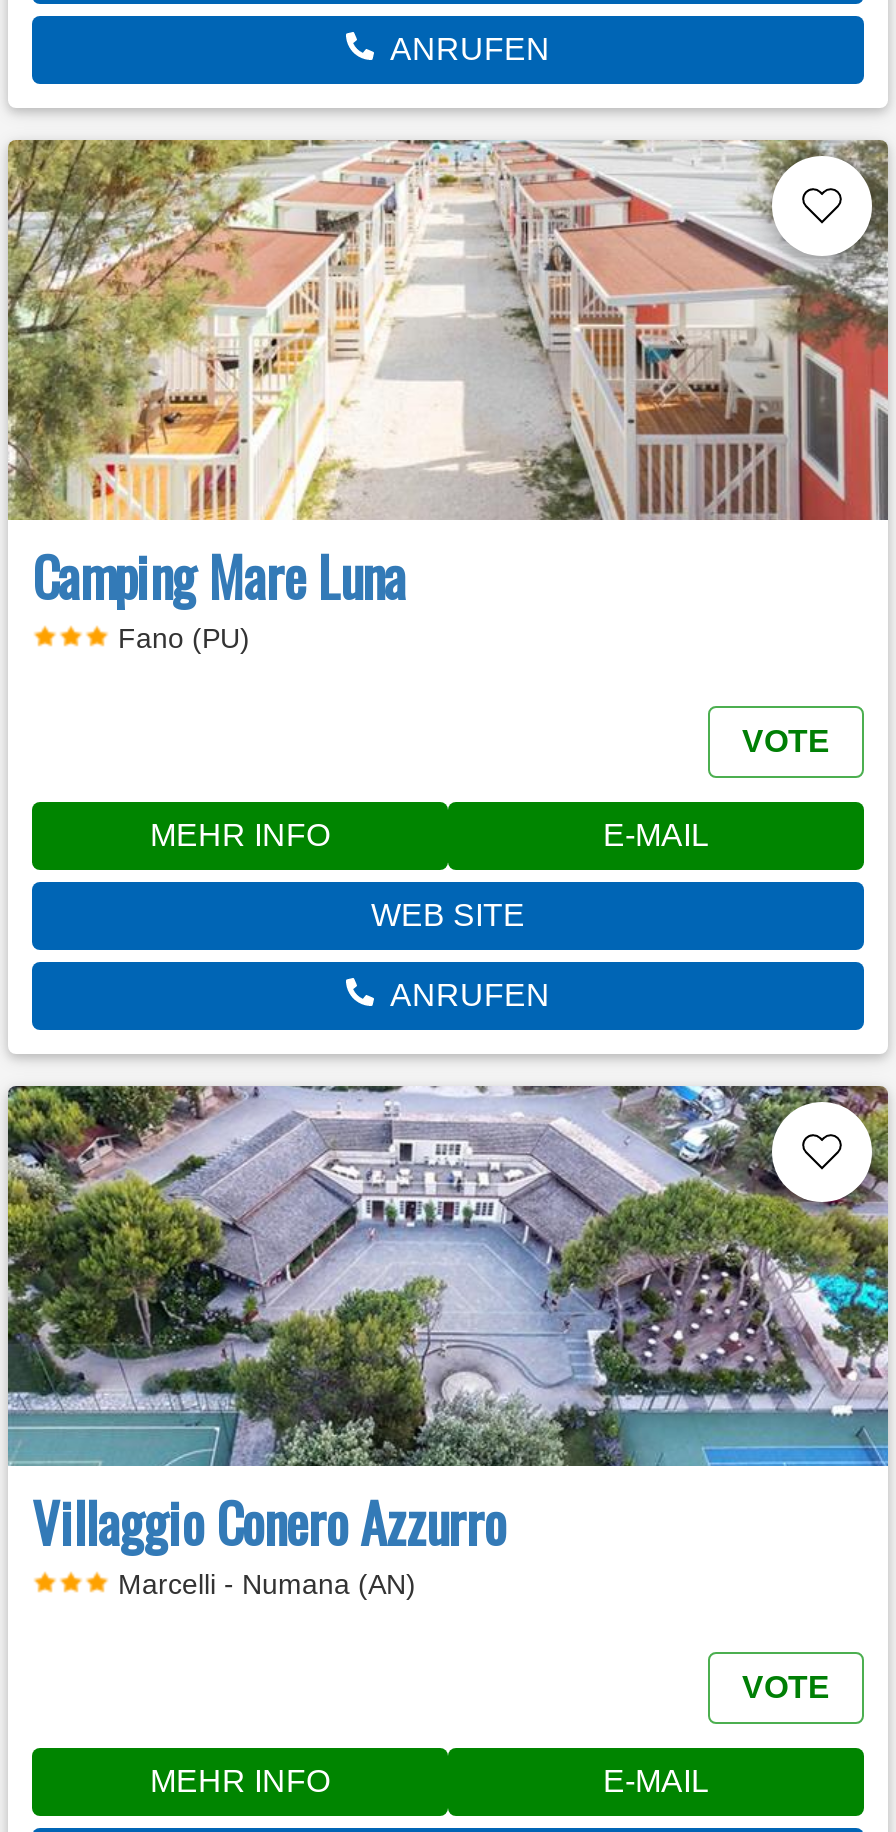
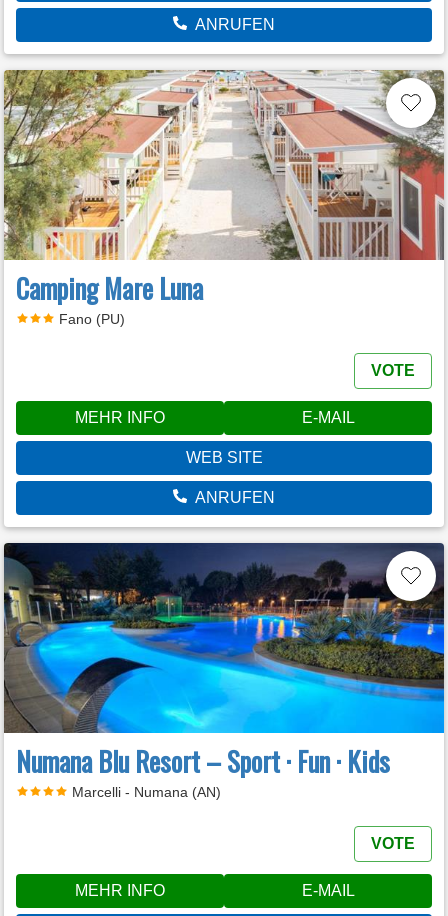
[6,1084,890,1561] [image] | Villaggio Conero Azzurro -> [3,542,445,781] [image] | Numana Blu Resort – Sport · Fun · Kids

